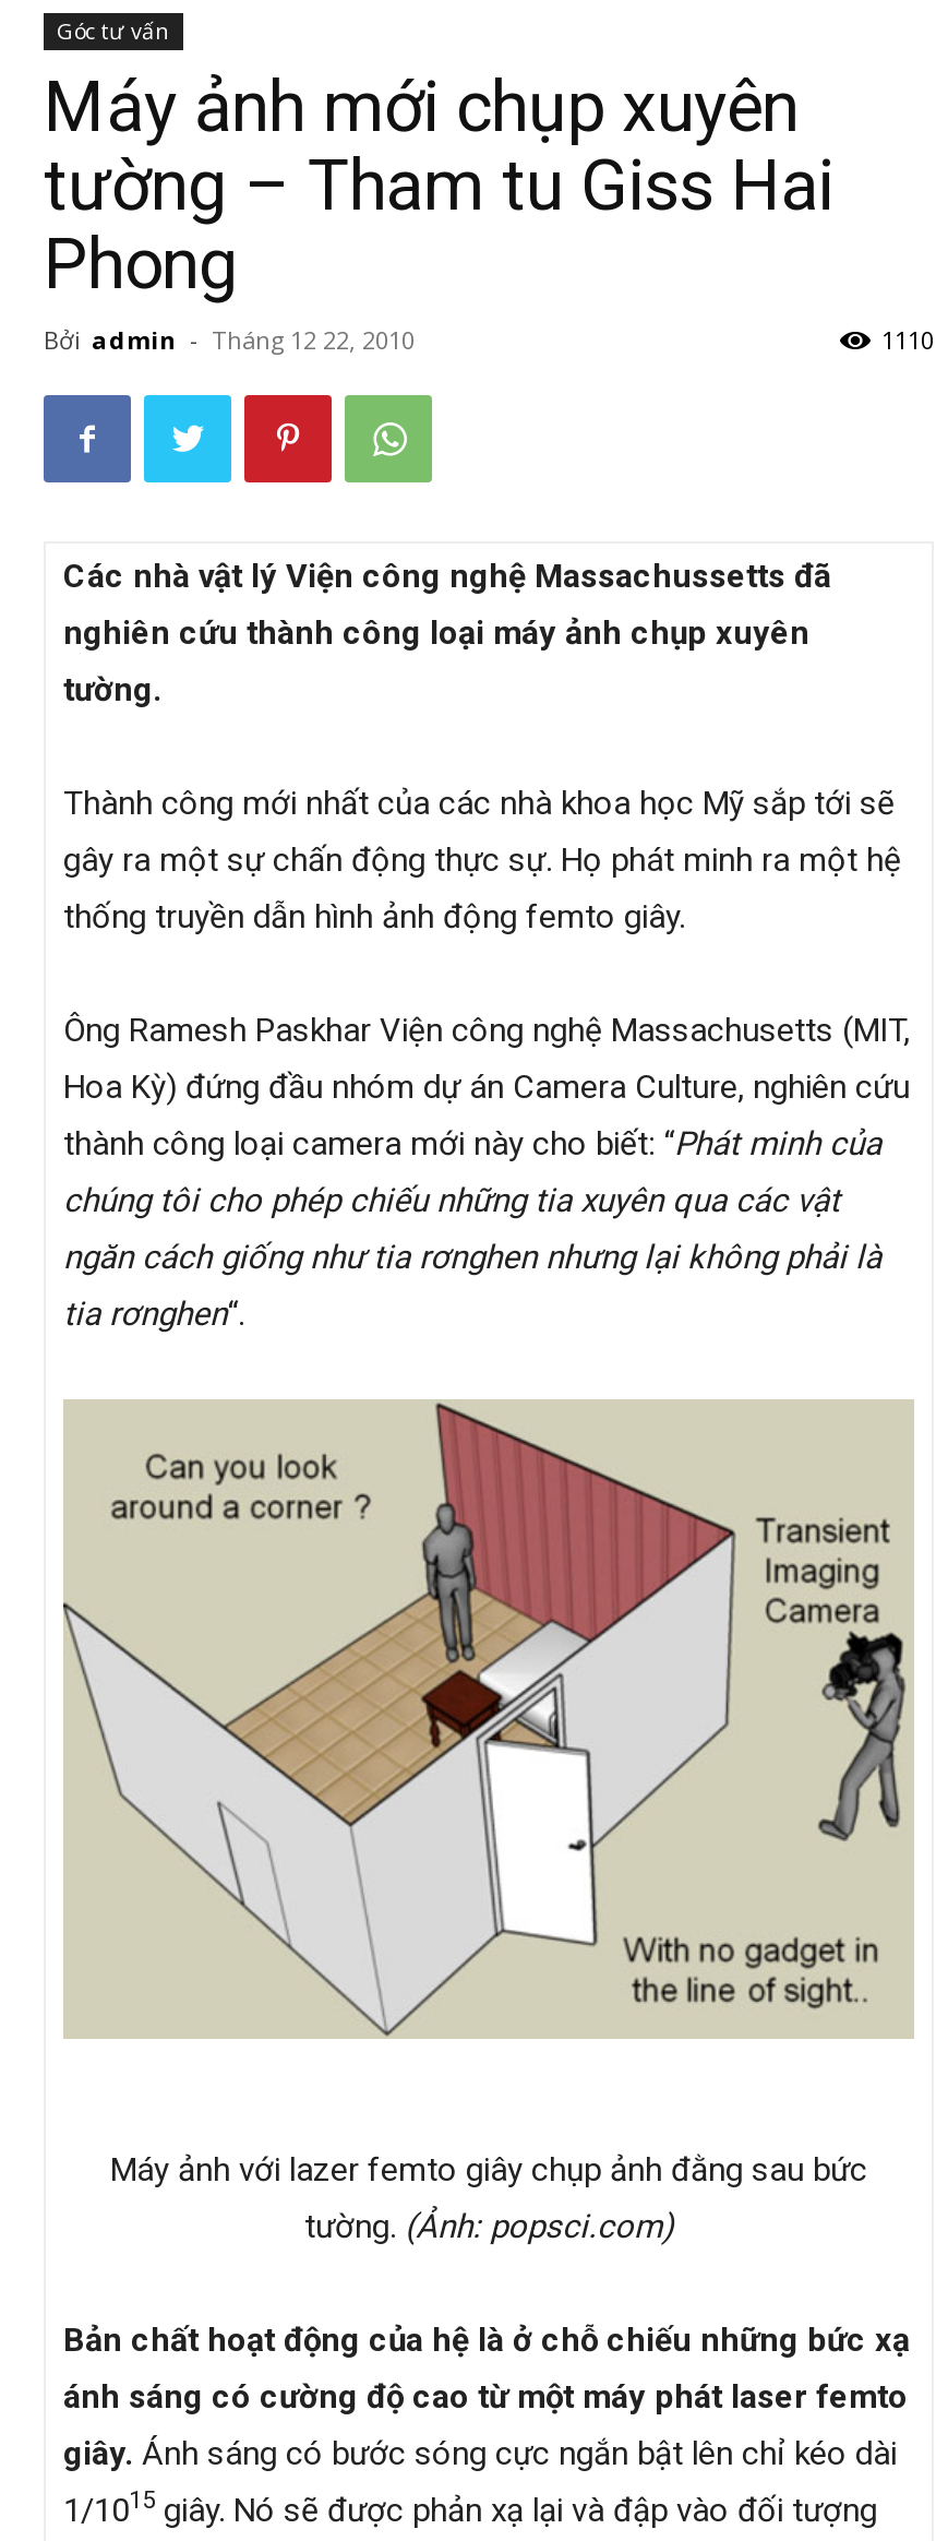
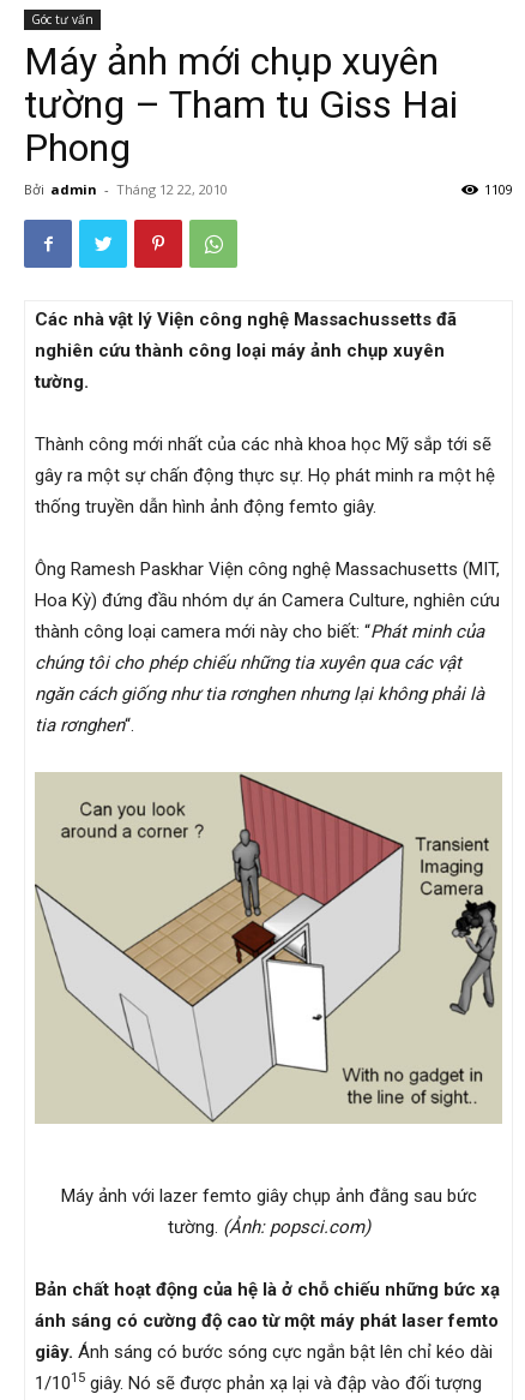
[881,323,934,356] 1110 -> [484,180,513,198] 1109

